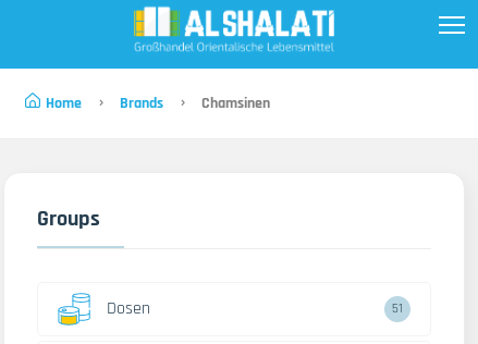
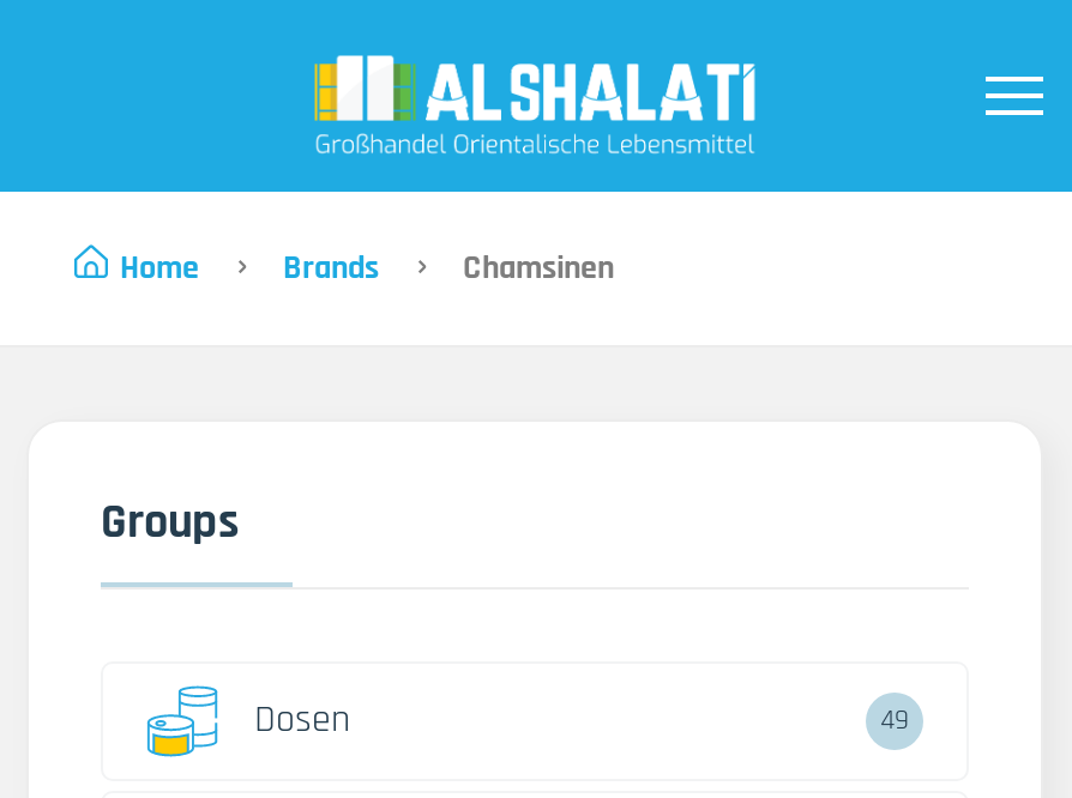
[392,300,403,317] 51 -> [880,702,909,738] 49

